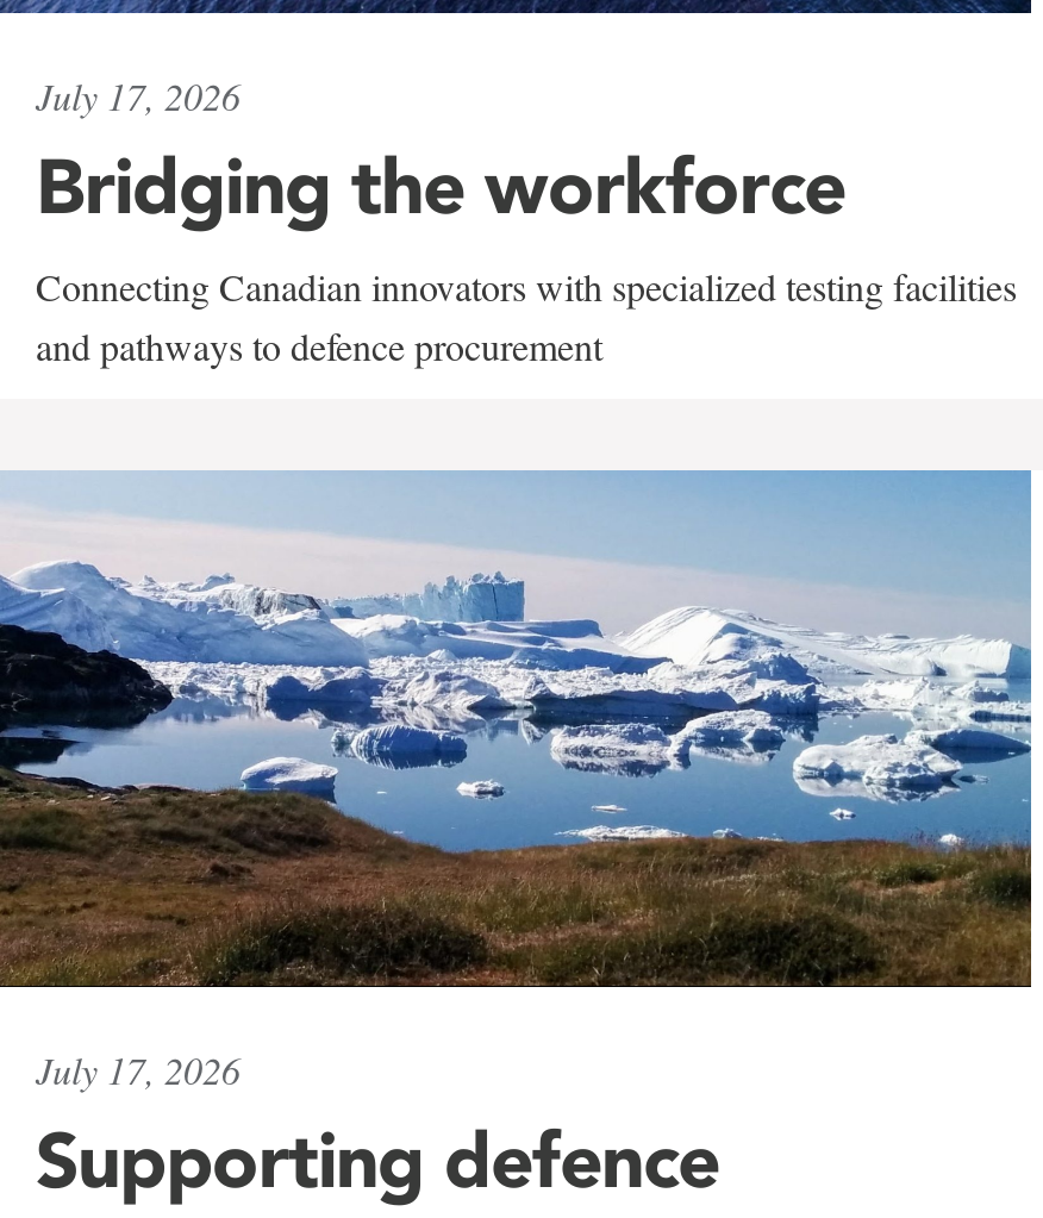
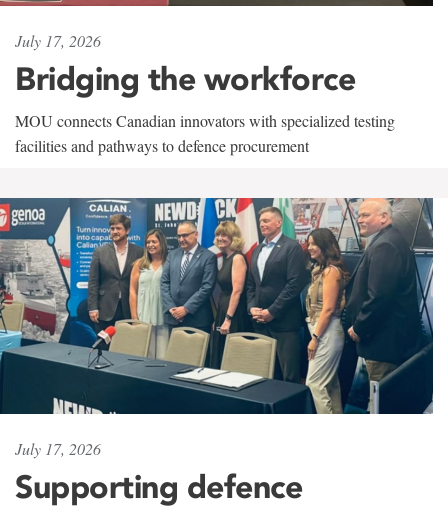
[36,261,1017,371] Connecting Canadian innovators with specialized testing facilities | and pathways to defence procurement -> [15,110,395,156] MOU connects Canadian innovators with specialized testing | facilities and pathways to defence procurement
[7,469,1033,988] [image] -> [3,197,434,415] [image]

